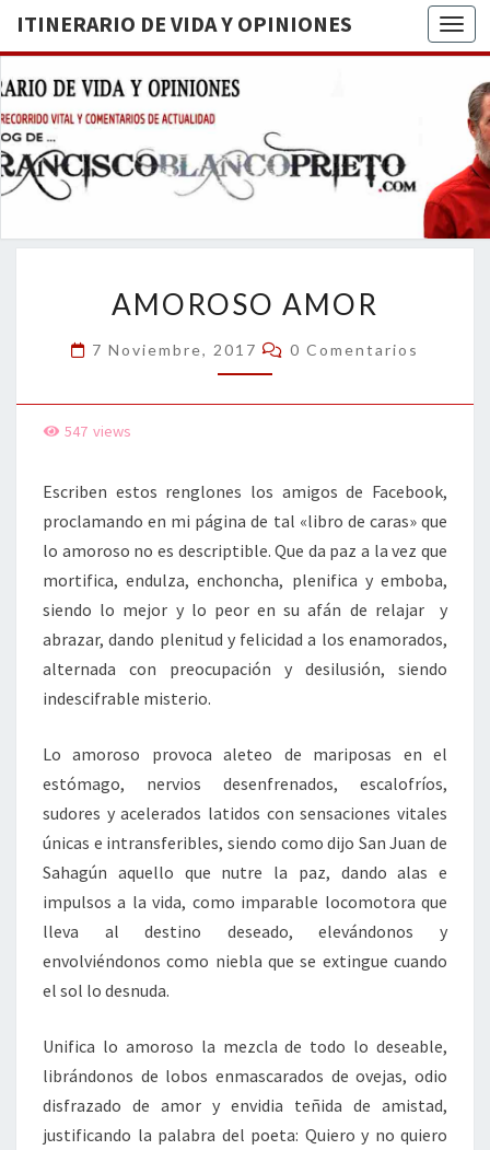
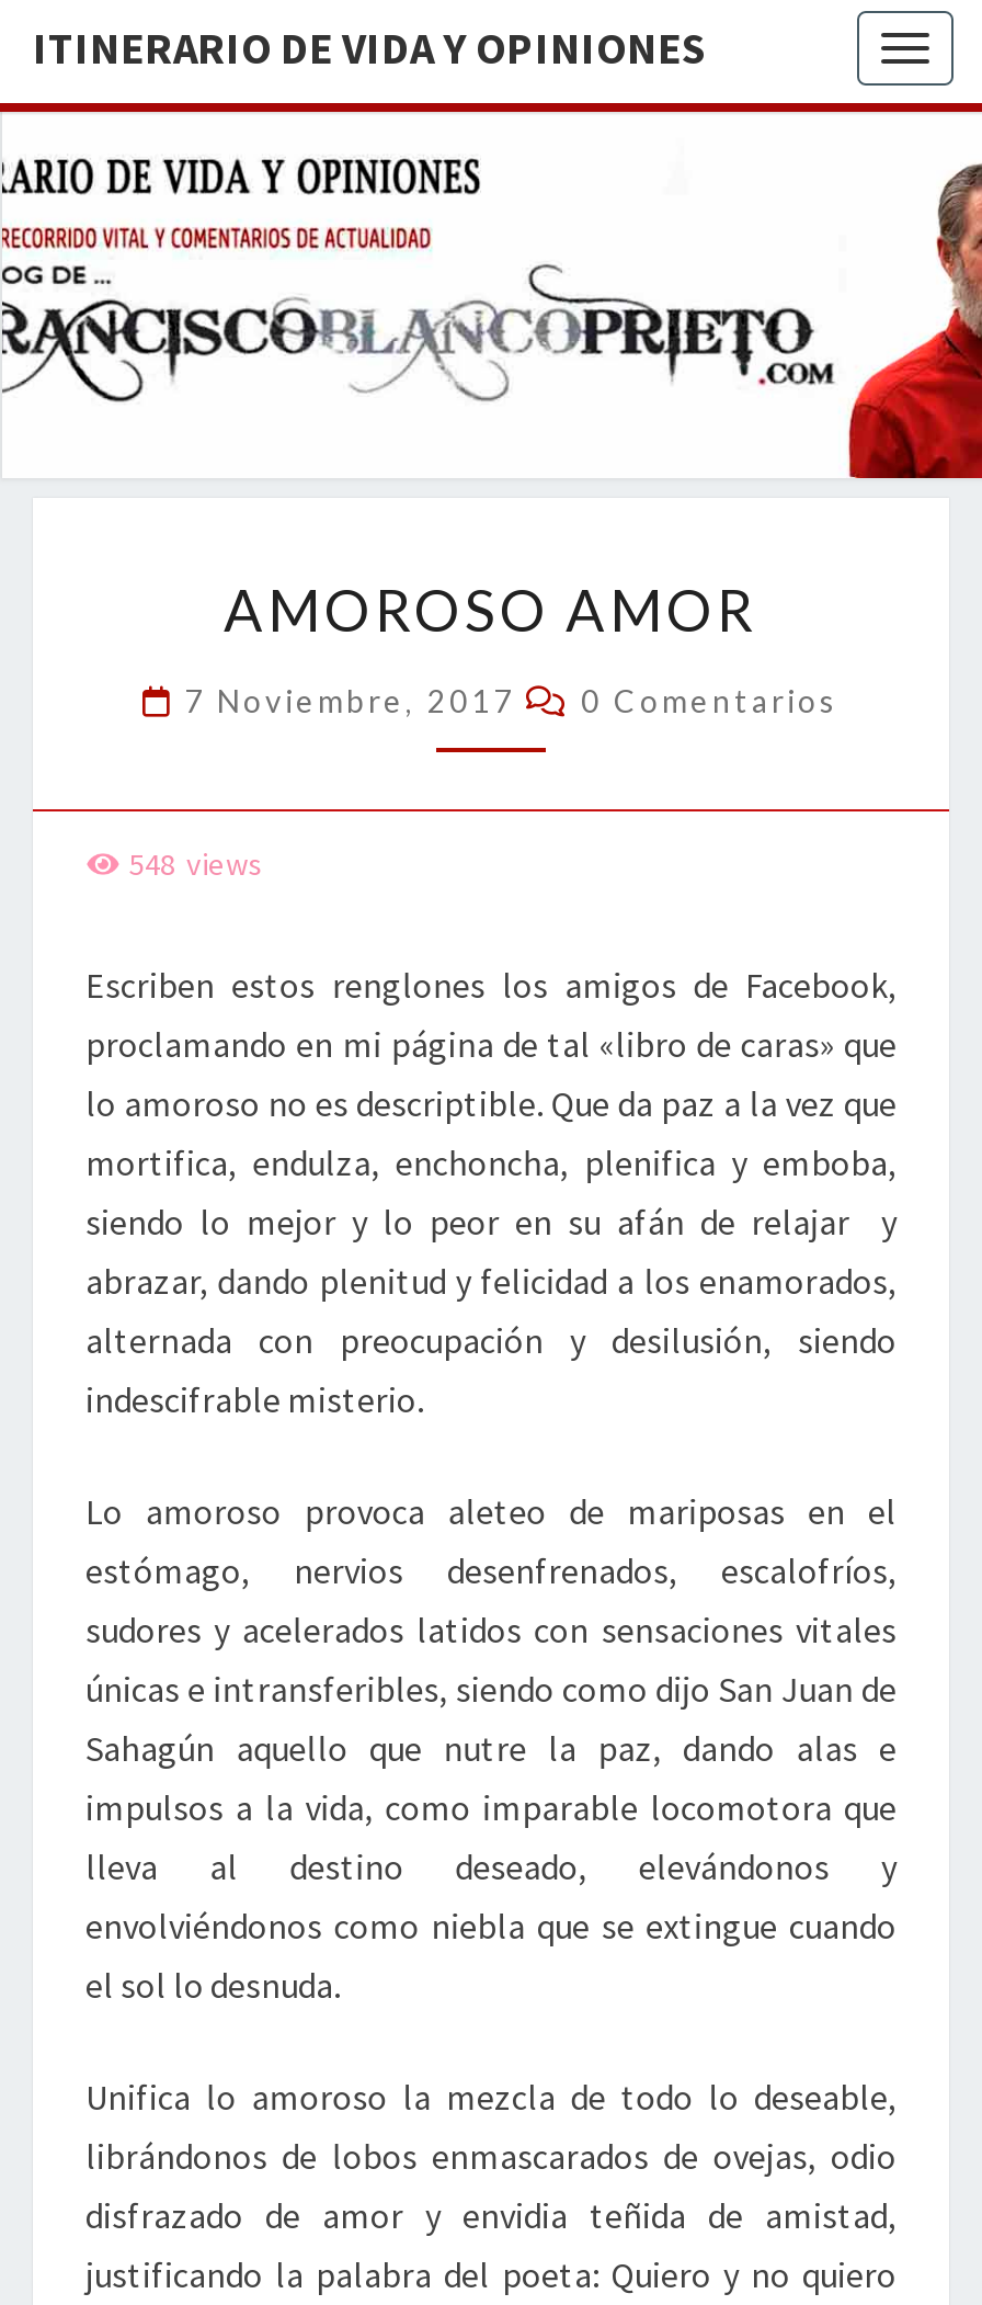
[65,421,131,441] 547 views -> [129,844,263,884] 548 views

